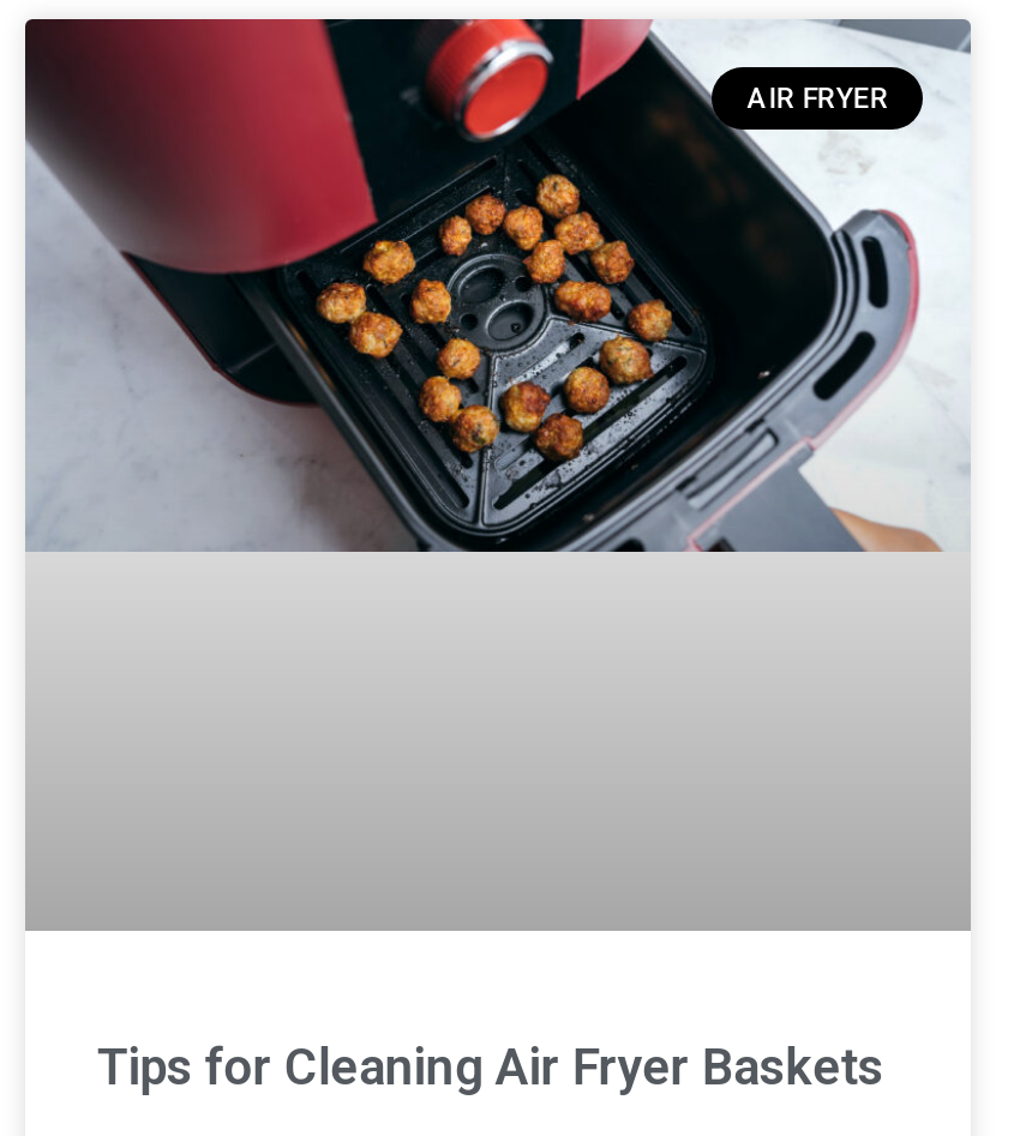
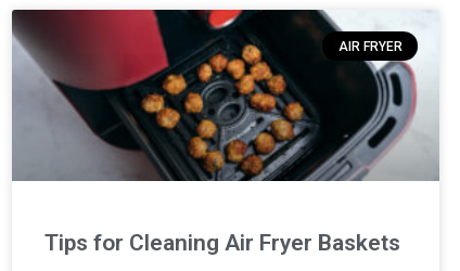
[25,17,973,928] [image] -> [12,9,438,181] [image]

